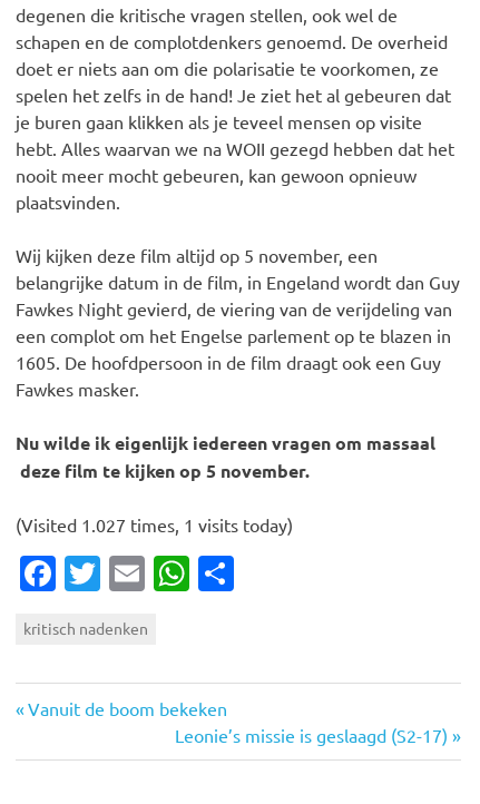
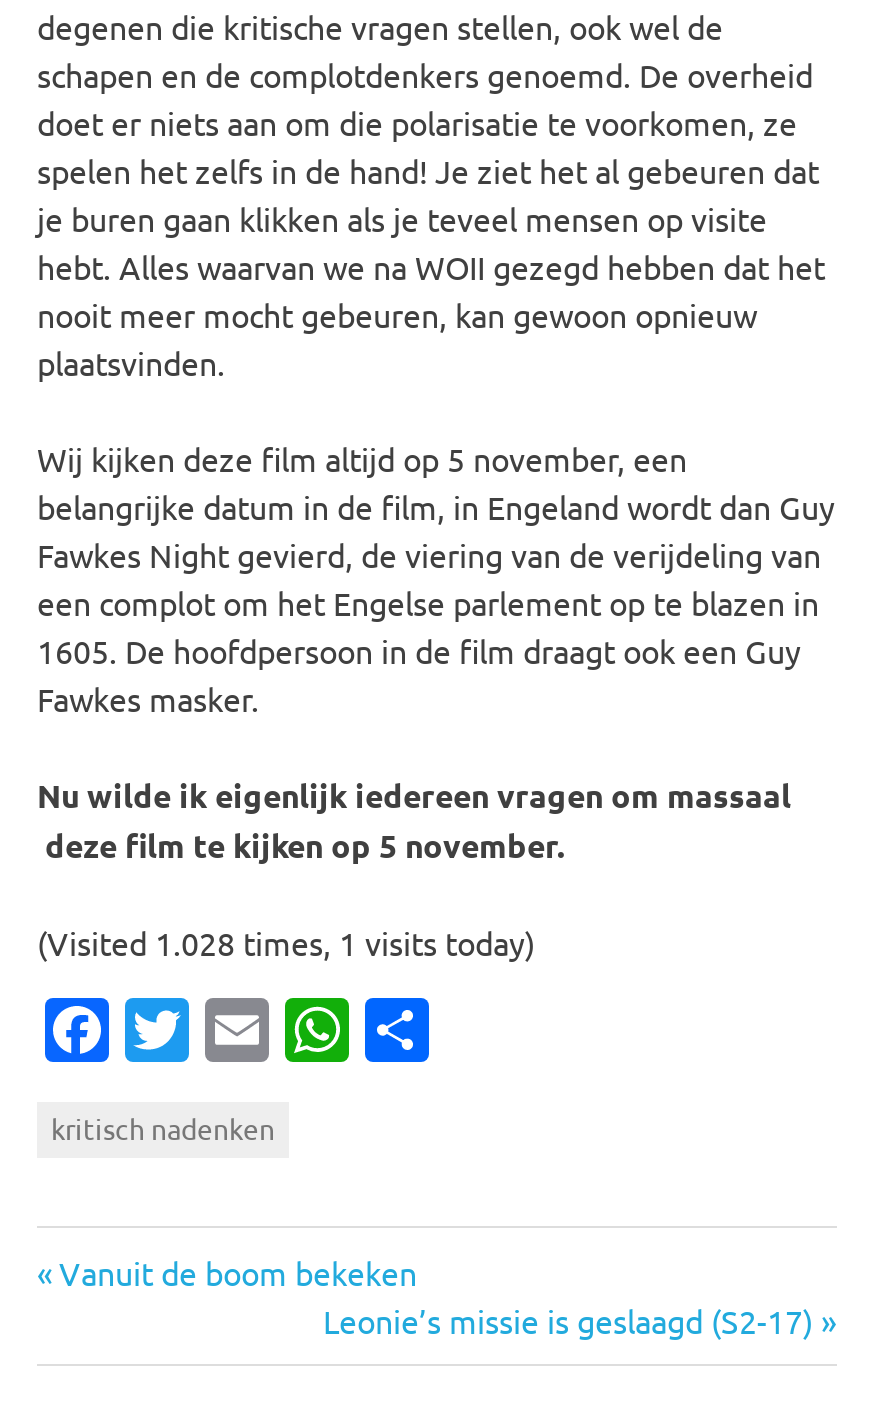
[16,513,293,535] (Visited 1.027 times, 1 visits today) -> [37,921,535,961] (Visited 1.028 times, 1 visits today)

